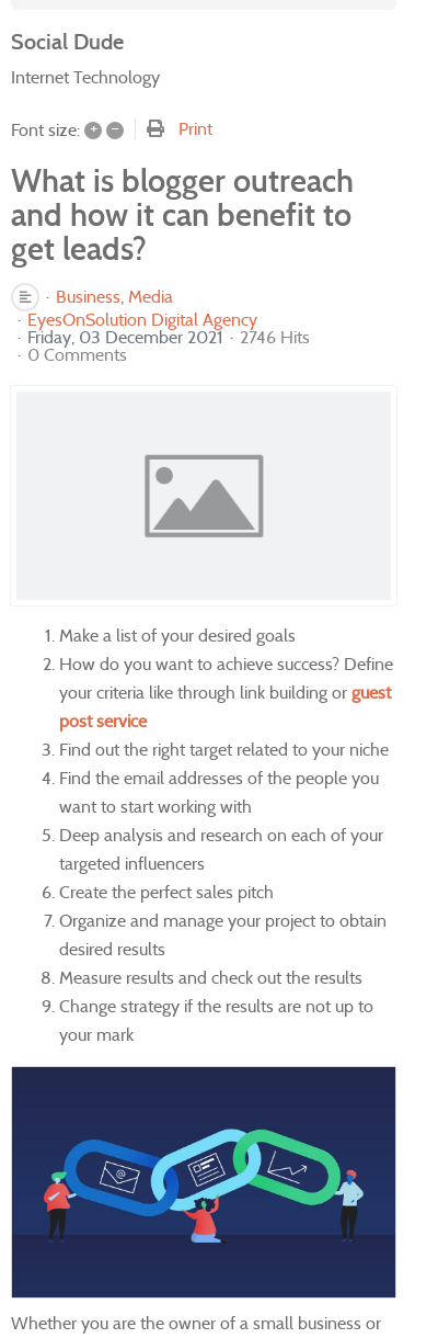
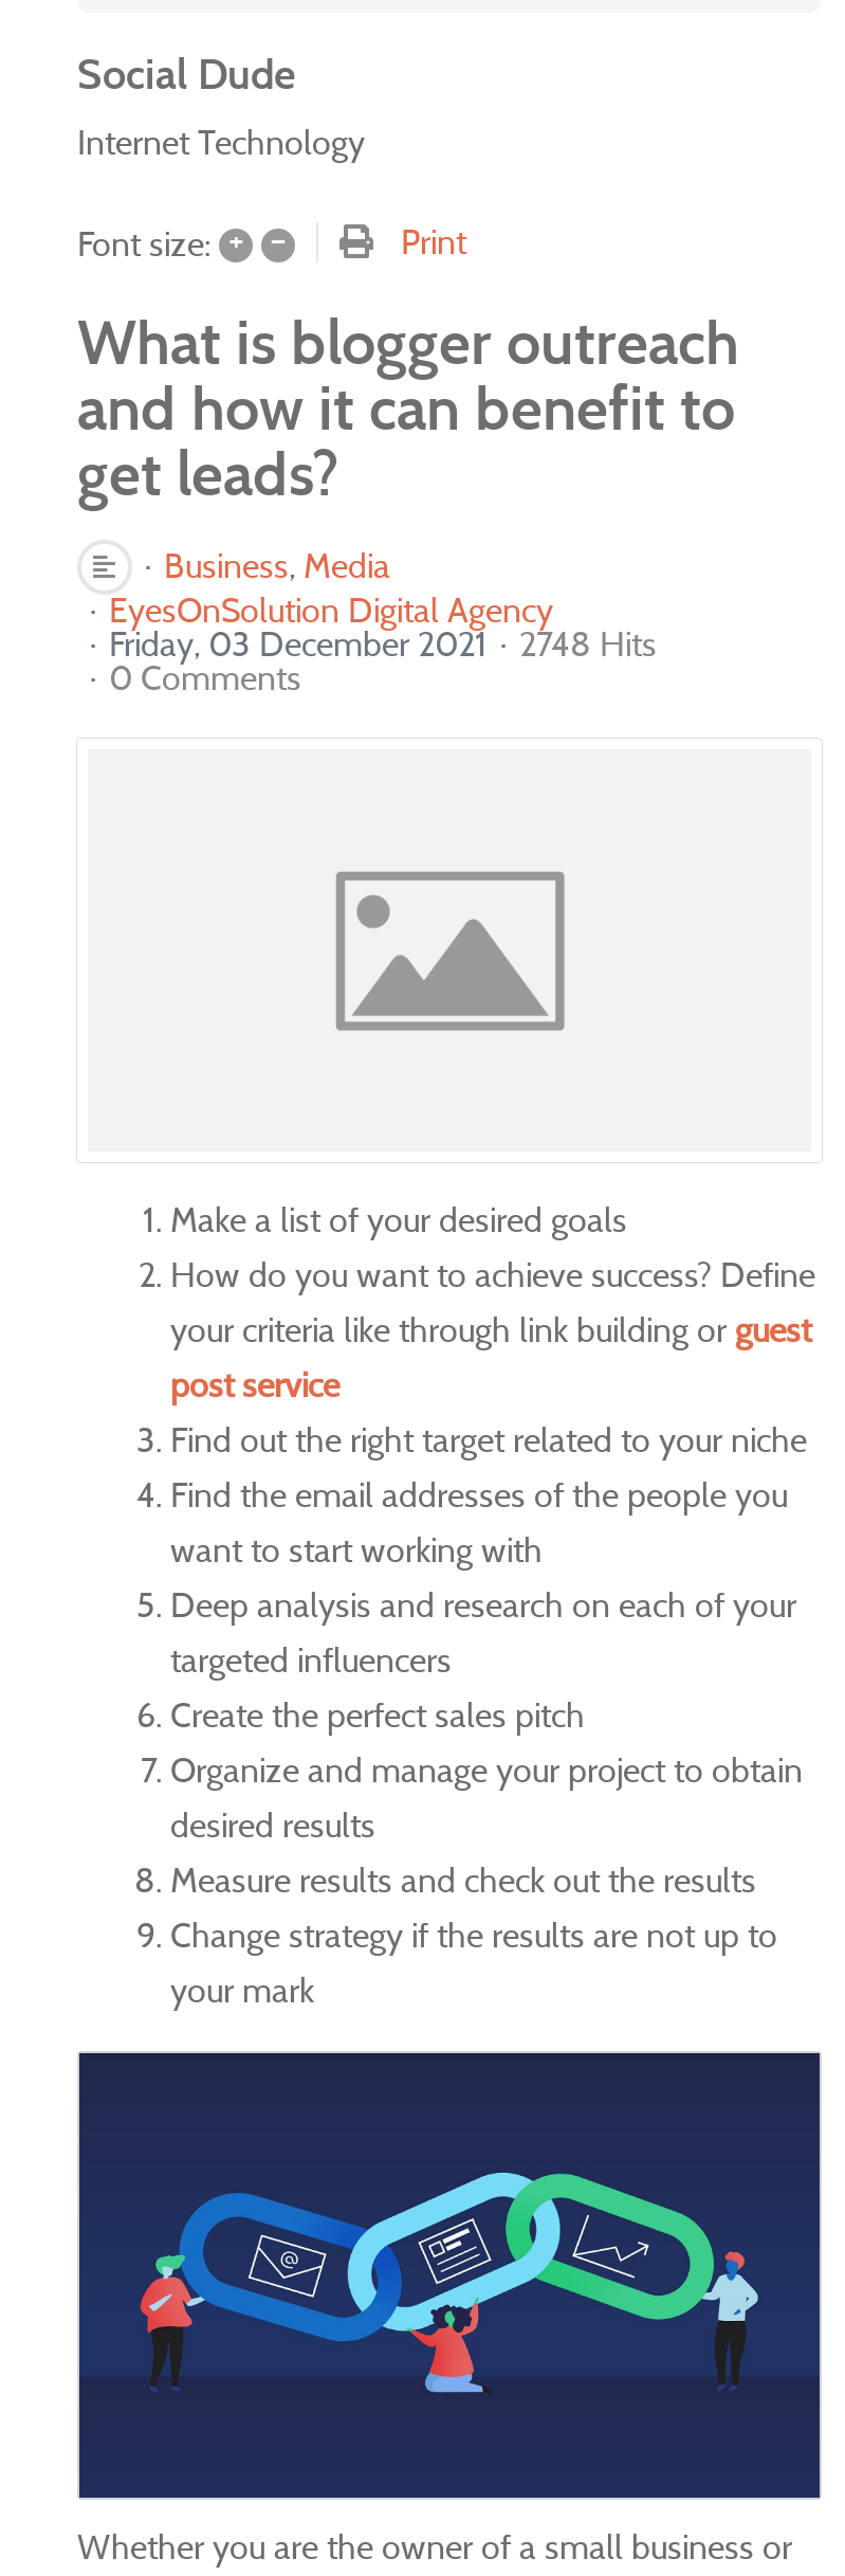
[240,326,310,347] 2746 Hits -> [519,624,657,664] 2748 Hits

